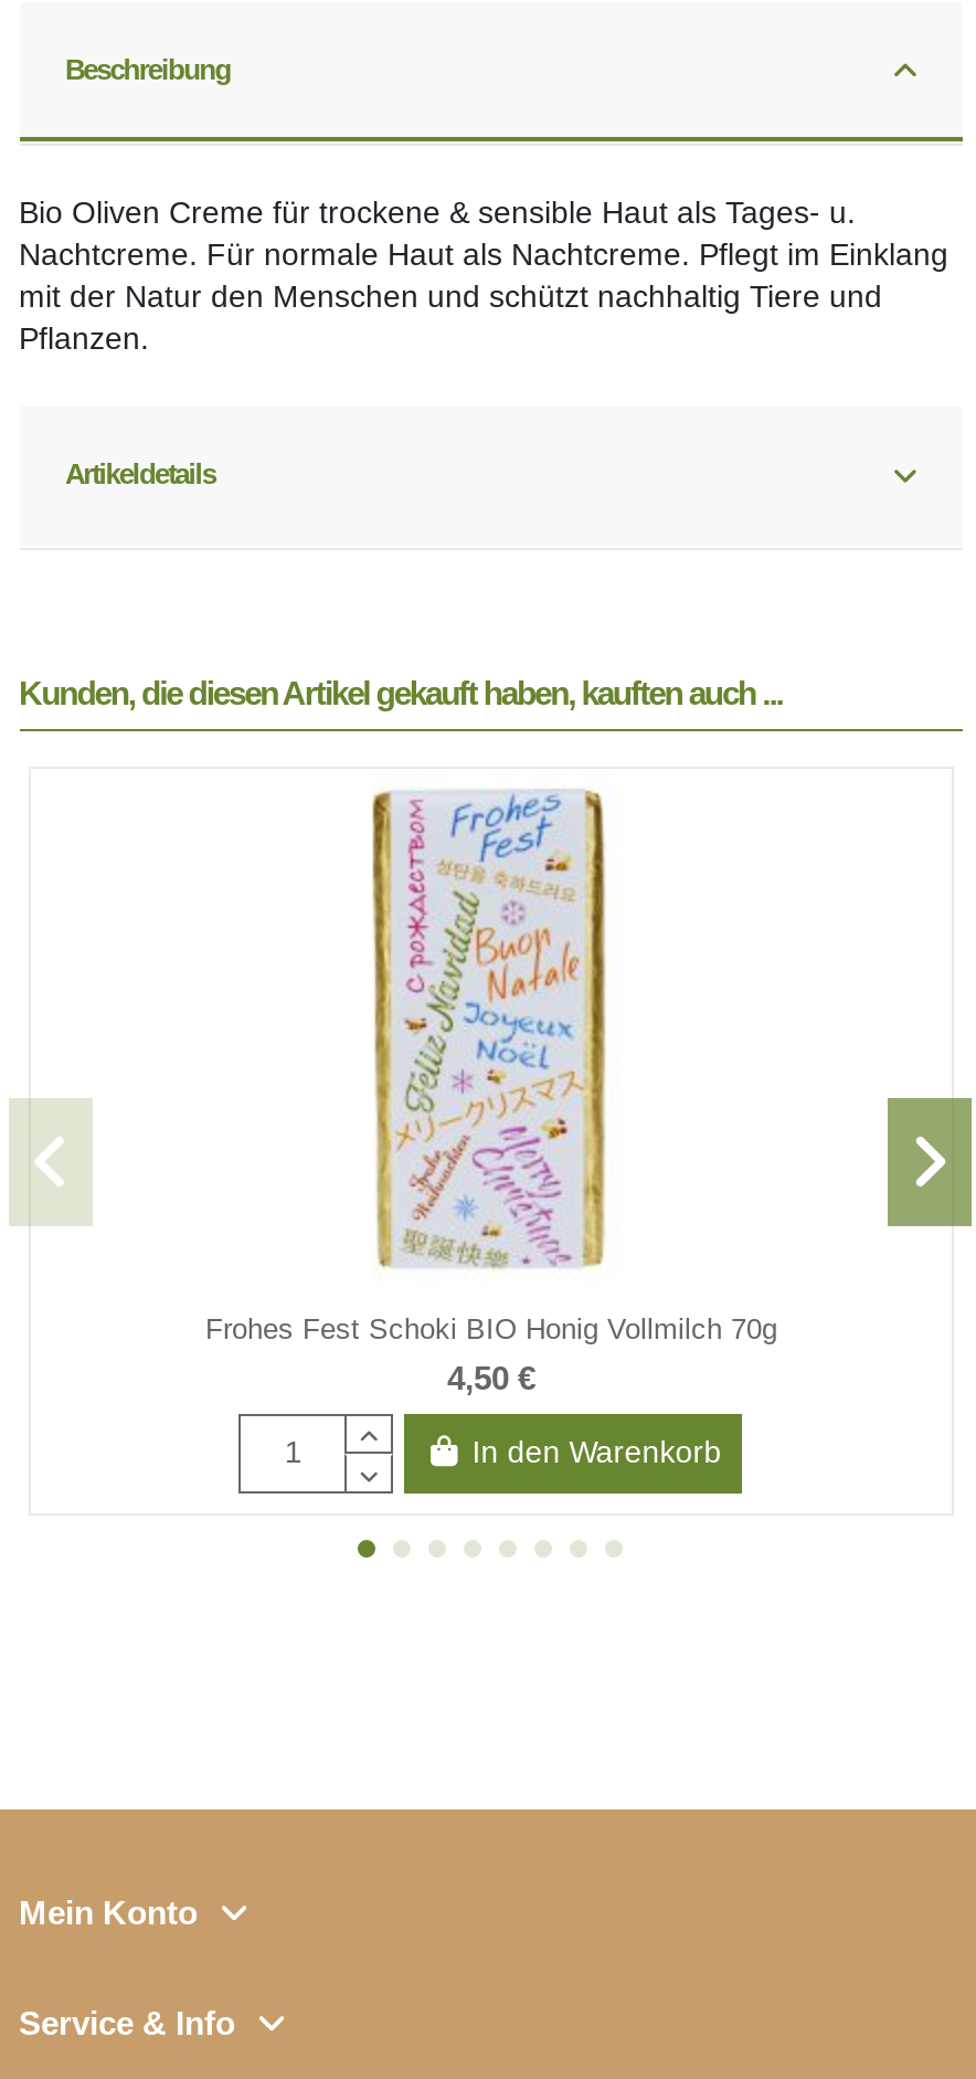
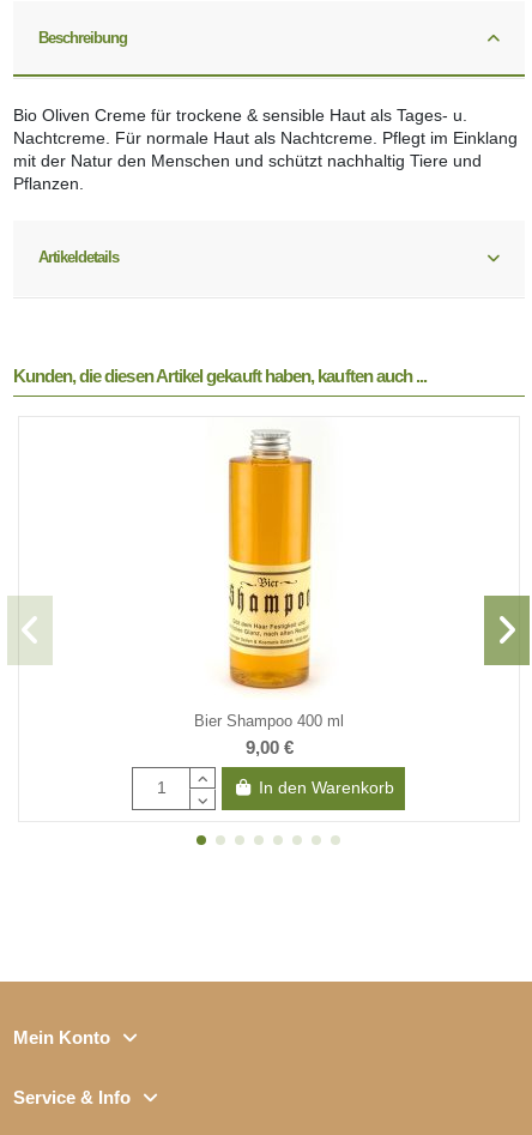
[205,789,777,1397] [image] | Frohes Fest Schoki BIO Honig Vollmilch 70g | 4,50 € -> [194,429,344,758] [image] | Bier Shampoo 400 ml | 9,00 €

